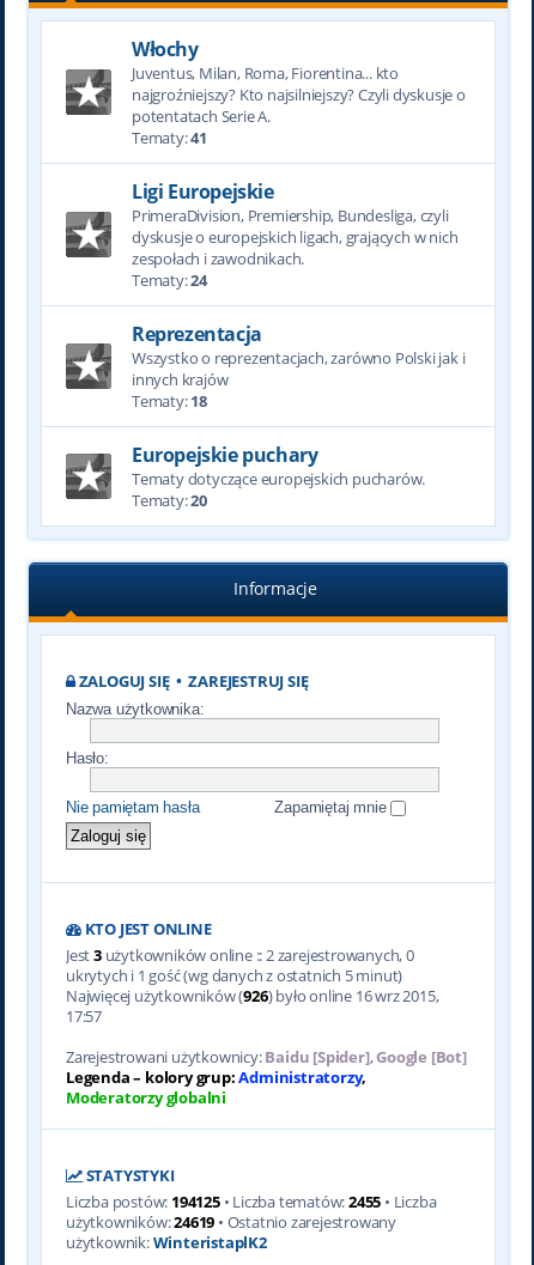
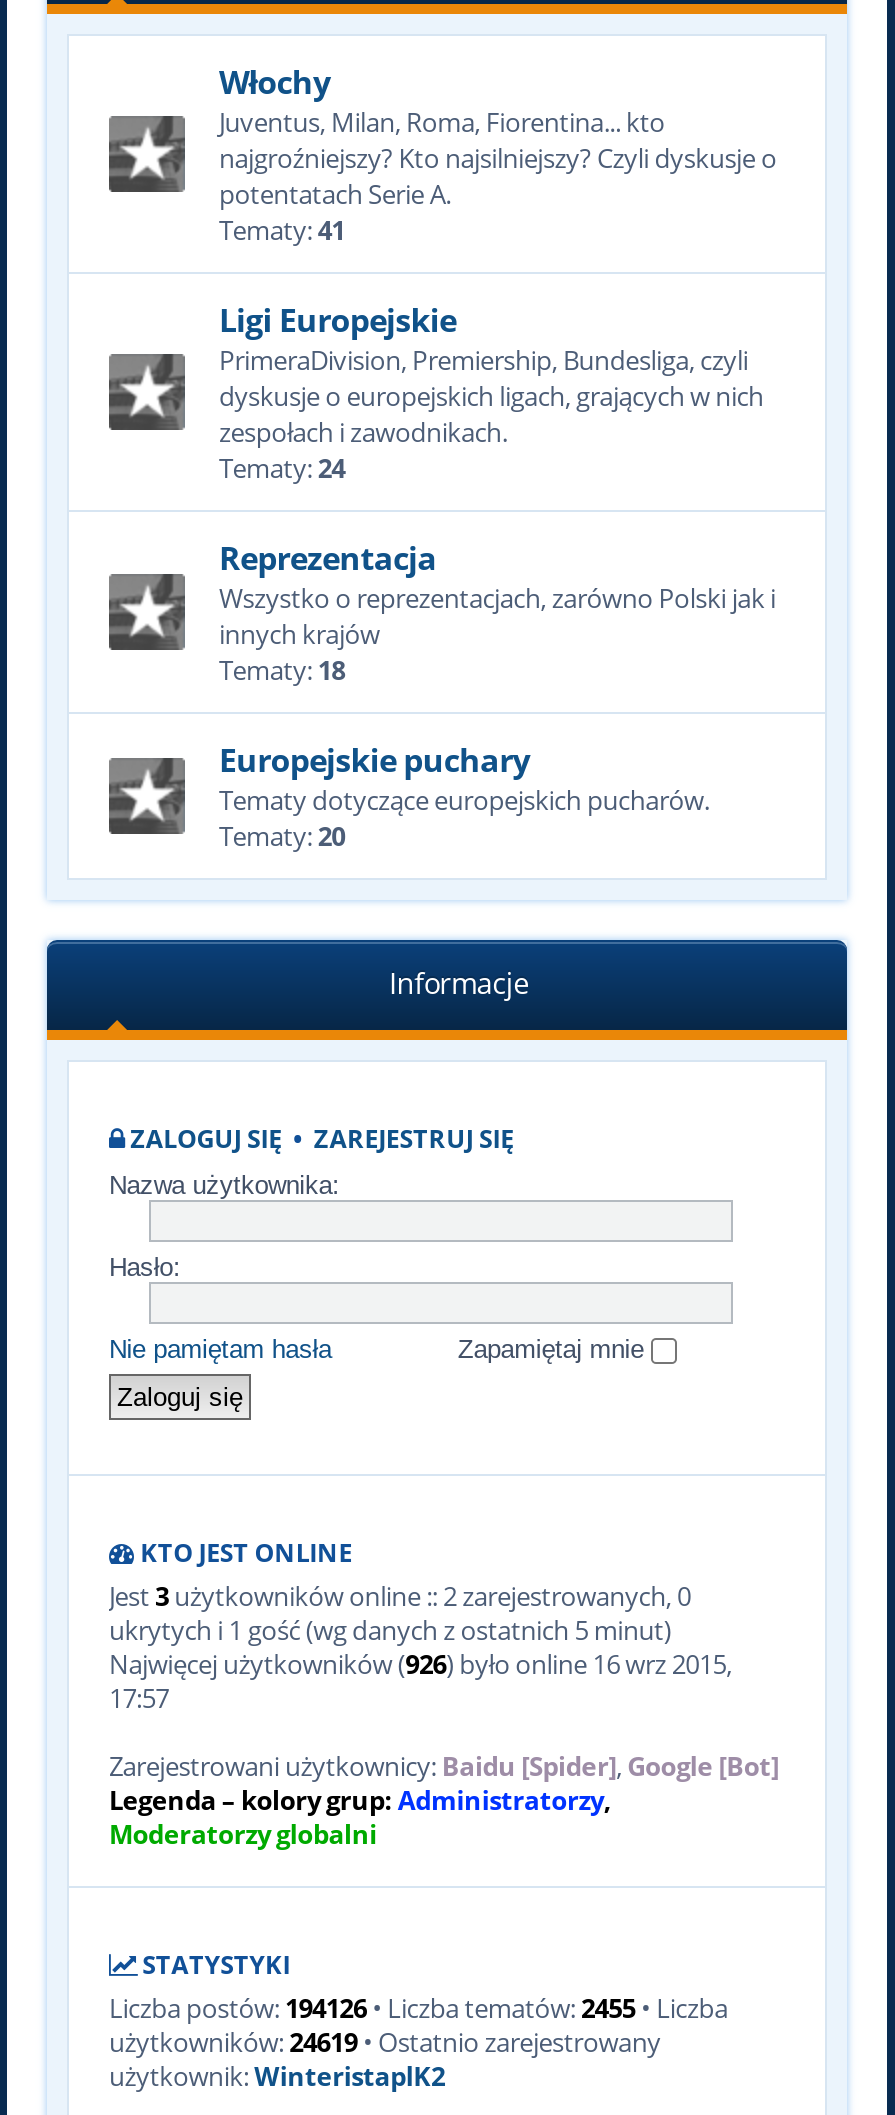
[66,1190,436,1212] Liczba postów: 194125 • Liczba tematów: 2455 • Liczba -> [109,1989,728,2025] Liczba postów: 194126 • Liczba tematów: 2455 • Liczba

